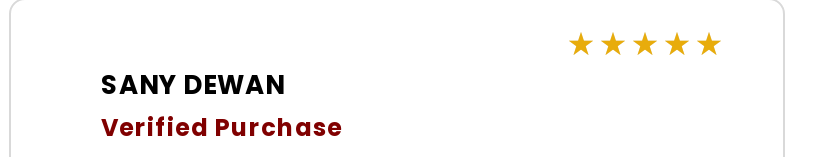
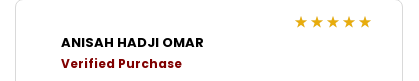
[101,66,285,104] SANY DEWAN -> [61,33,204,52] ANISAH HADJI OMAR

